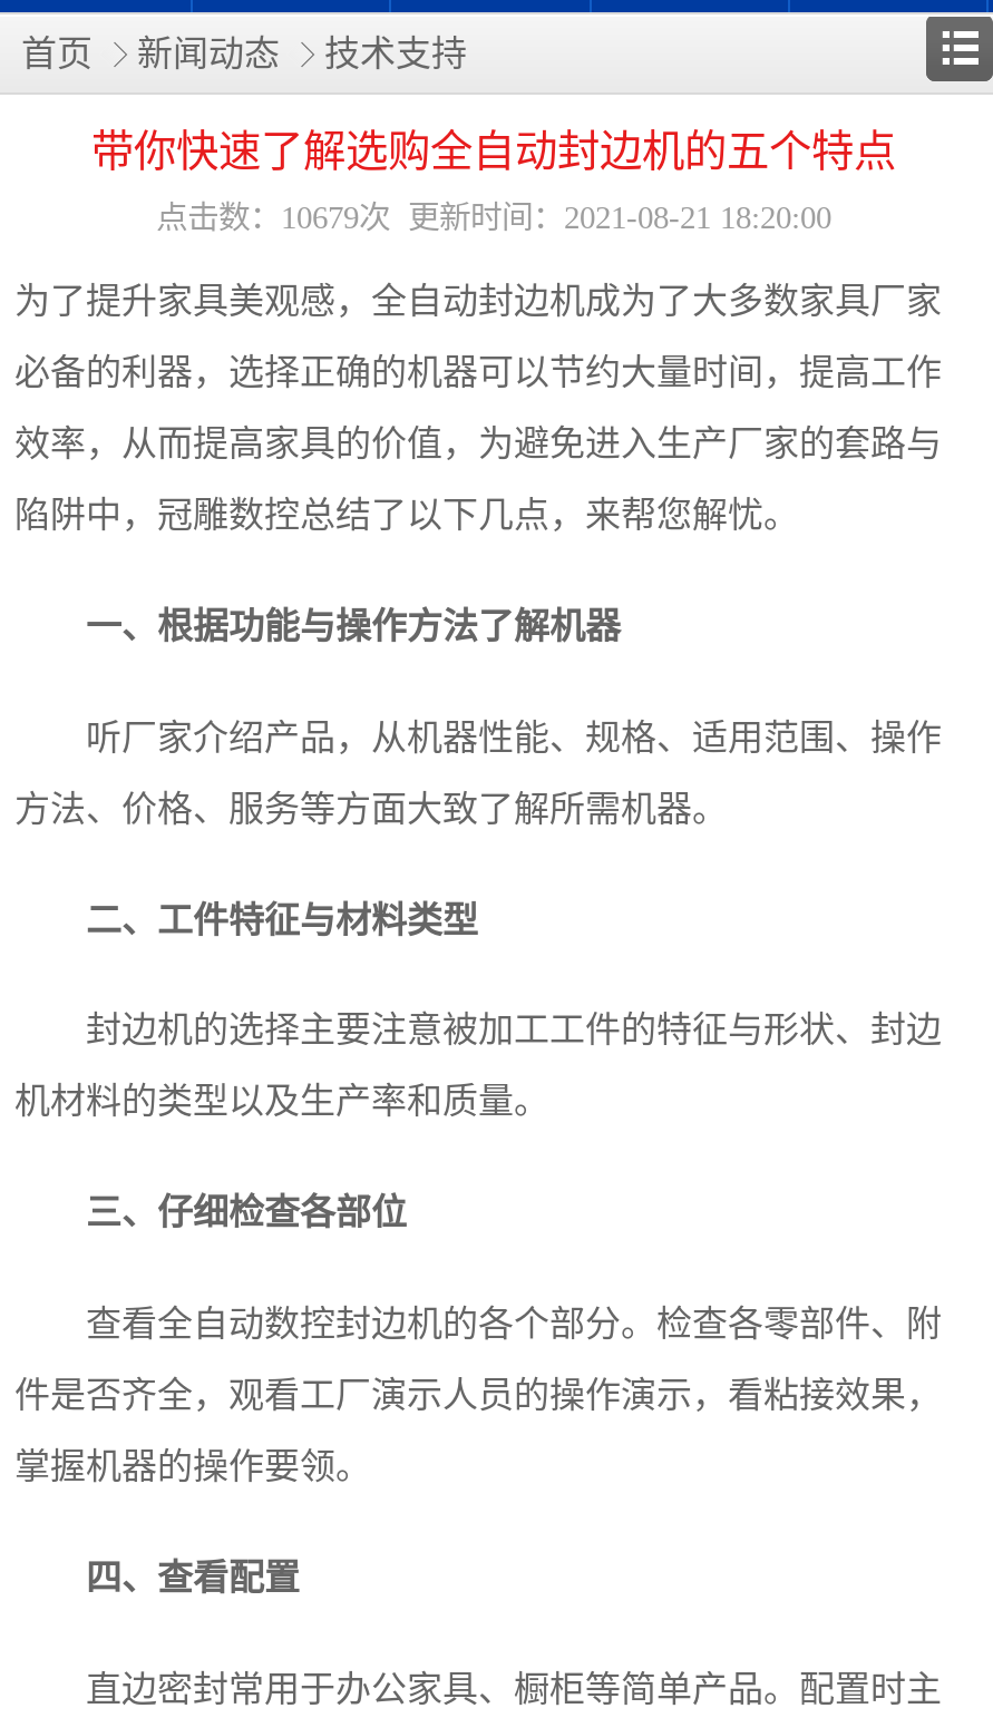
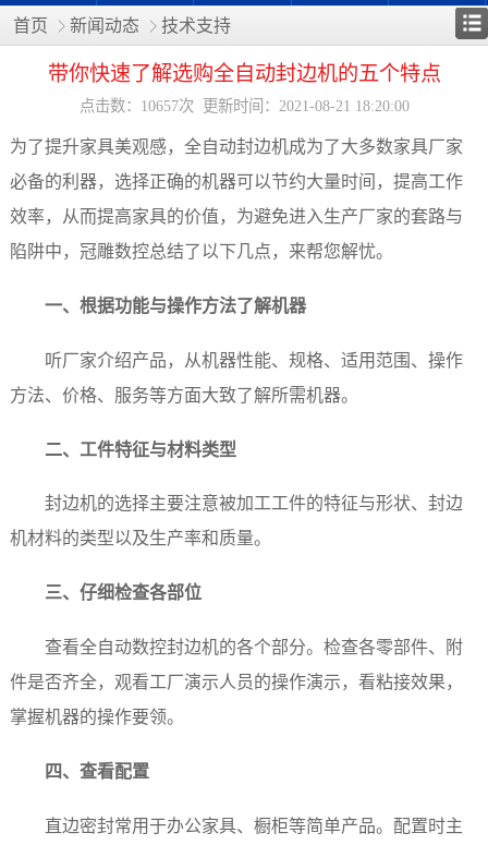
[156,199,831,235] 点击数：10679次 更新时间：2021-08-21 18:20:00 -> [79,97,409,114] 点击数：10657次 更新时间：2021-08-21 18:20:00

